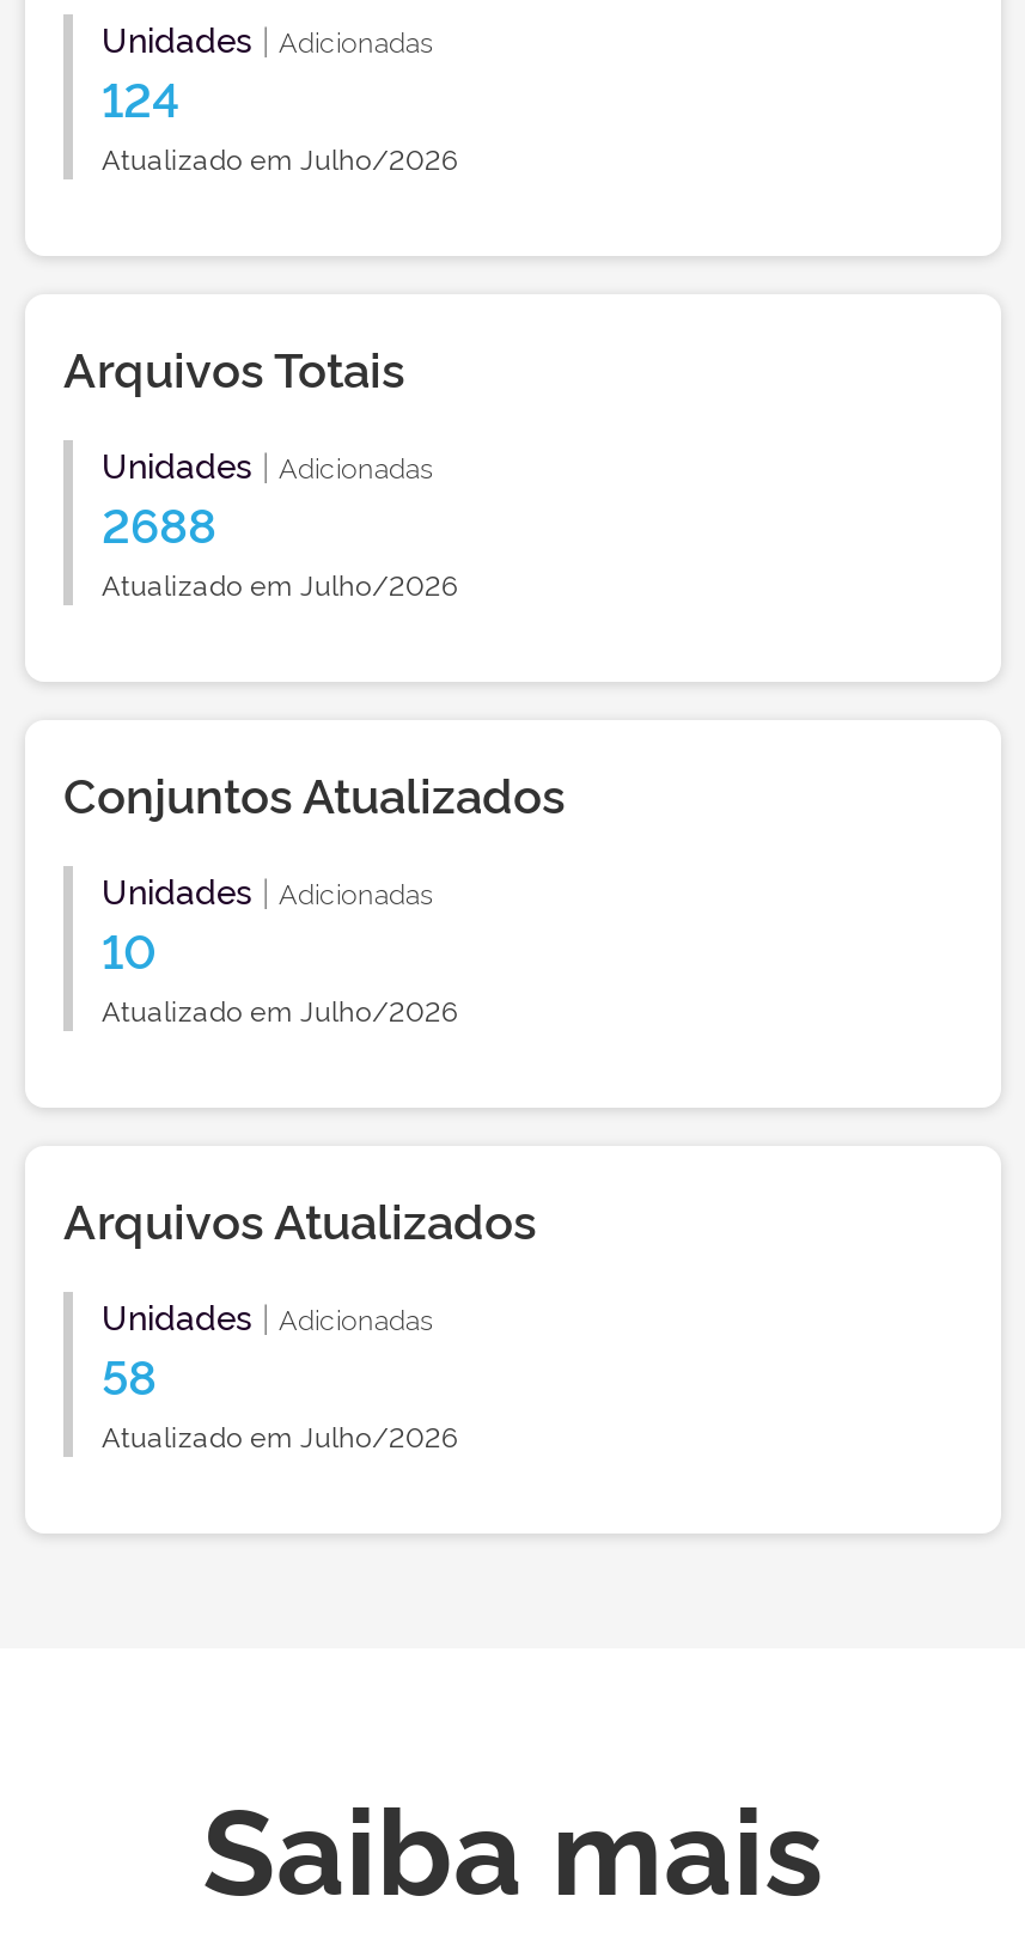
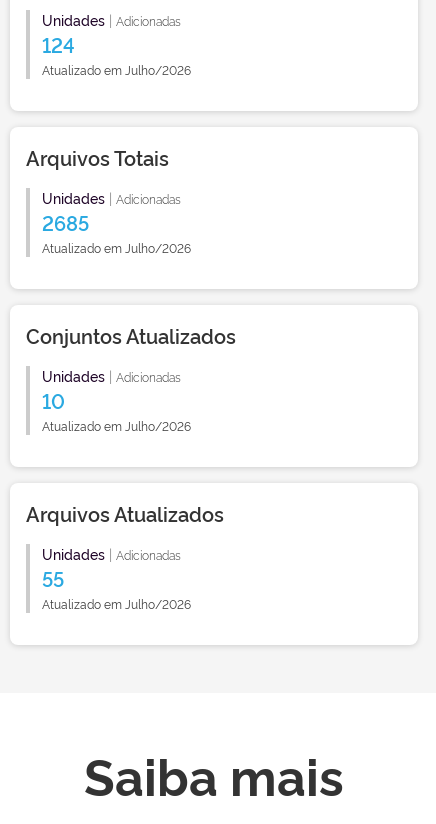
[102,487,216,554] 2688 -> [42,207,89,235] 2685
[102,1339,157,1406] 58 -> [42,563,64,591] 55

